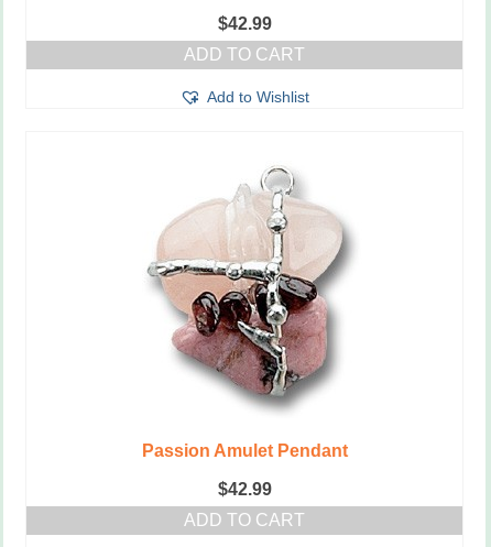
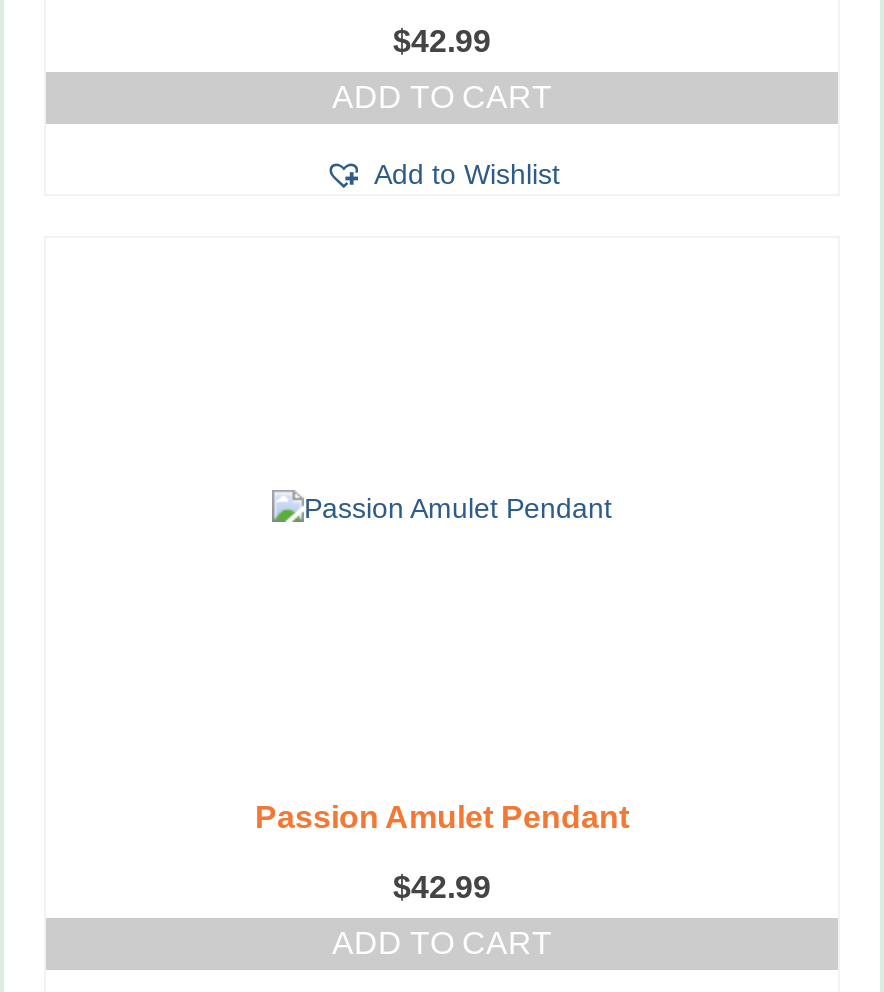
[146,167,354,412] [image] -> none

